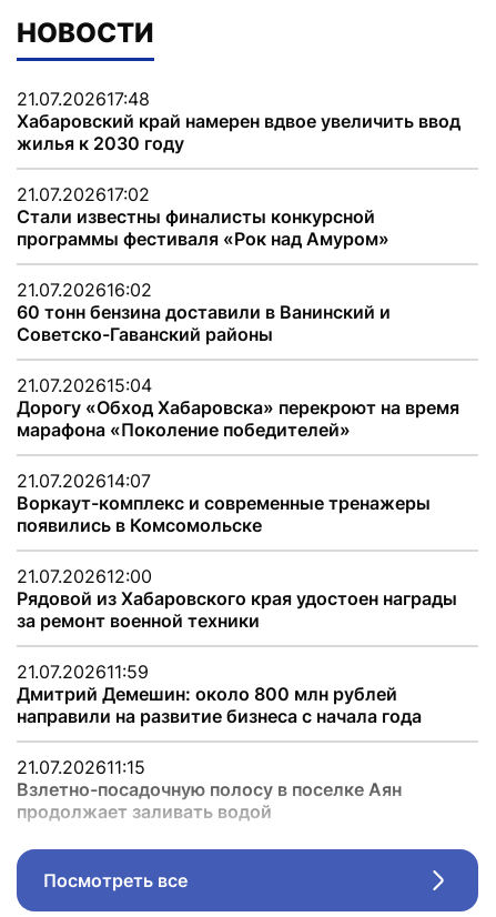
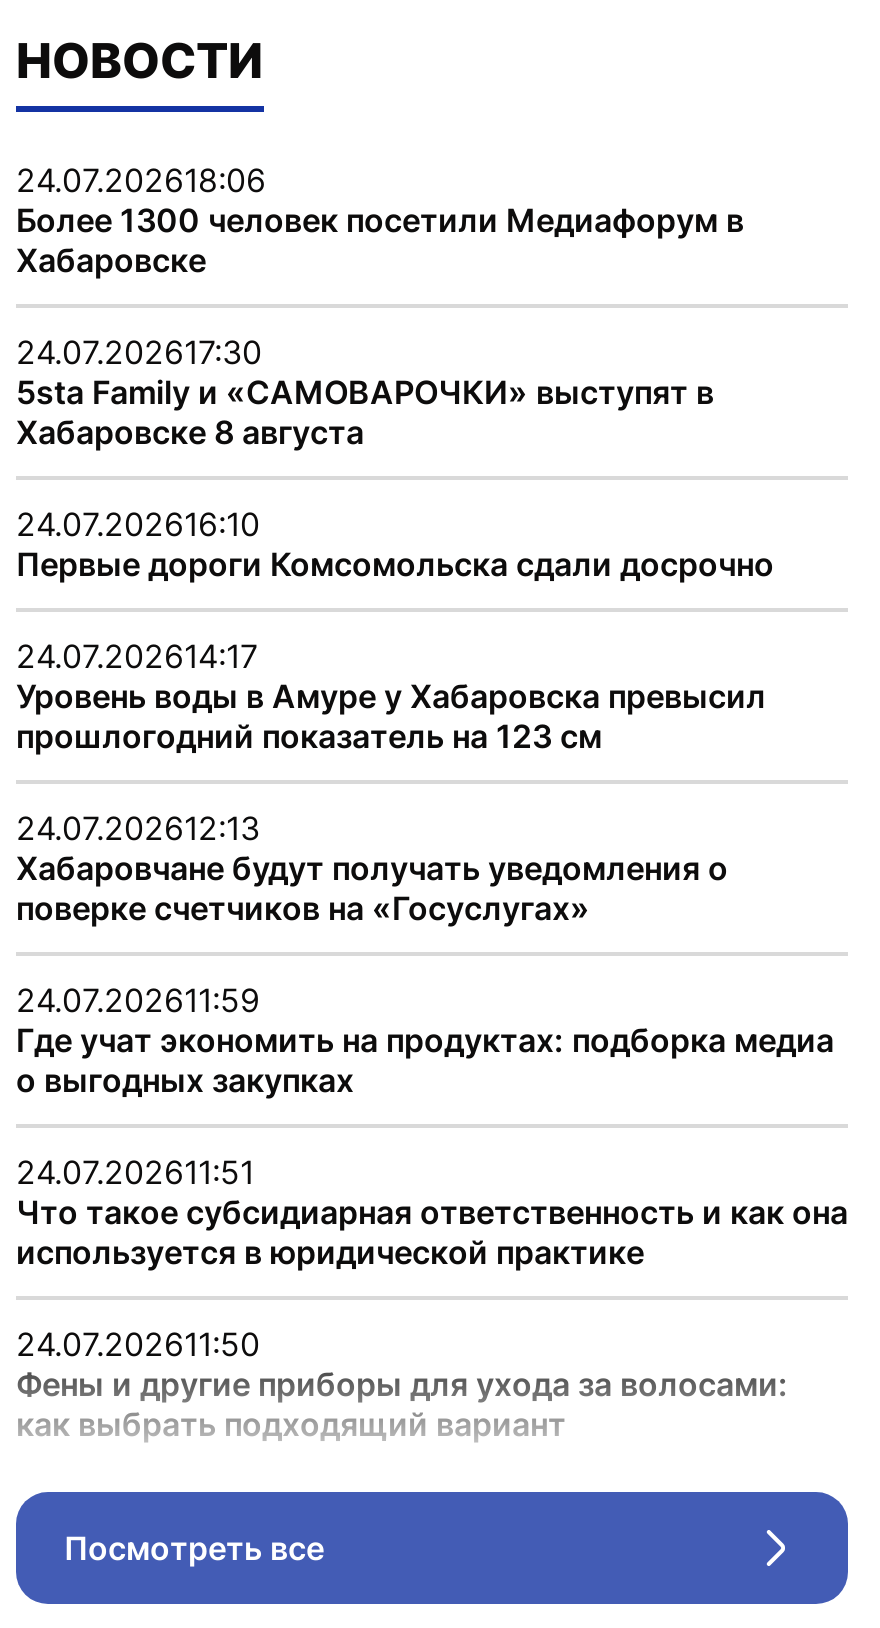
[17,88,460,154] 21.07.202617:48 | Хабаровский край намерен вдвое увеличить ввод | жилья к 2030 году -> [16,160,744,280] 24.07.202618:06 | Более 1300 человек посетили Медиафорум в | Хабаровске
[17,183,389,250] 21.07.202617:02 | Стали известны финалисты конкурсной | программы фестиваля «Рок над Амуром» -> [16,332,714,452] 24.07.202617:30 | 5sta Family и «САМОВАРОЧКИ» выступят в | Хабаровске 8 августа
[17,279,391,345] 21.07.202616:02 | 60 тонн бензина доставили в Ванинский и | Советско-Гаванский районы -> [16,504,774,584] 24.07.202616:10 | Первые дороги Комсомольска сдали досрочно
[17,374,459,441] 21.07.202615:04 | Дорогу «Обход Хабаровска» перекроют на время | марафона «Поколение победителей» -> [16,636,766,756] 24.07.202614:17 | Уровень воды в Амуре у Хабаровска превысил | прошлогодний показатель на 123 см
[17,470,431,536] 21.07.202614:07 | Воркаут-комплекс и современные тренажеры | появились в Комсомольске -> [16,808,728,928] 24.07.202612:13 | Хабаровчане будут получать уведомления о | поверке счетчиков на «Госуслугах»
[17,565,457,632] 21.07.202612:00 | Рядовой из Хабаровского края удостоен награды | за ремонт военной техники -> [16,980,834,1100] 24.07.202611:59 | Где учат экономить на продуктах: подборка медиа | о выгодных закупках
[17,661,422,727] 21.07.202611:59 | Дмитрий Демешин: около 800 млн рублей | направили на развитие бизнеса с начала года -> [16,1152,848,1272] 24.07.202611:51 | Что такое субсидиарная ответственность и как она | используется в юридической практике
[17,756,402,823] 21.07.202611:15 | Взлетно-посадочную полосу в поселке Аян | продолжает заливать водой -> [16,1324,788,1444] 24.07.202611:50 | Фены и другие приборы для ухода за волосами: | как выбрать подходящий вариант

